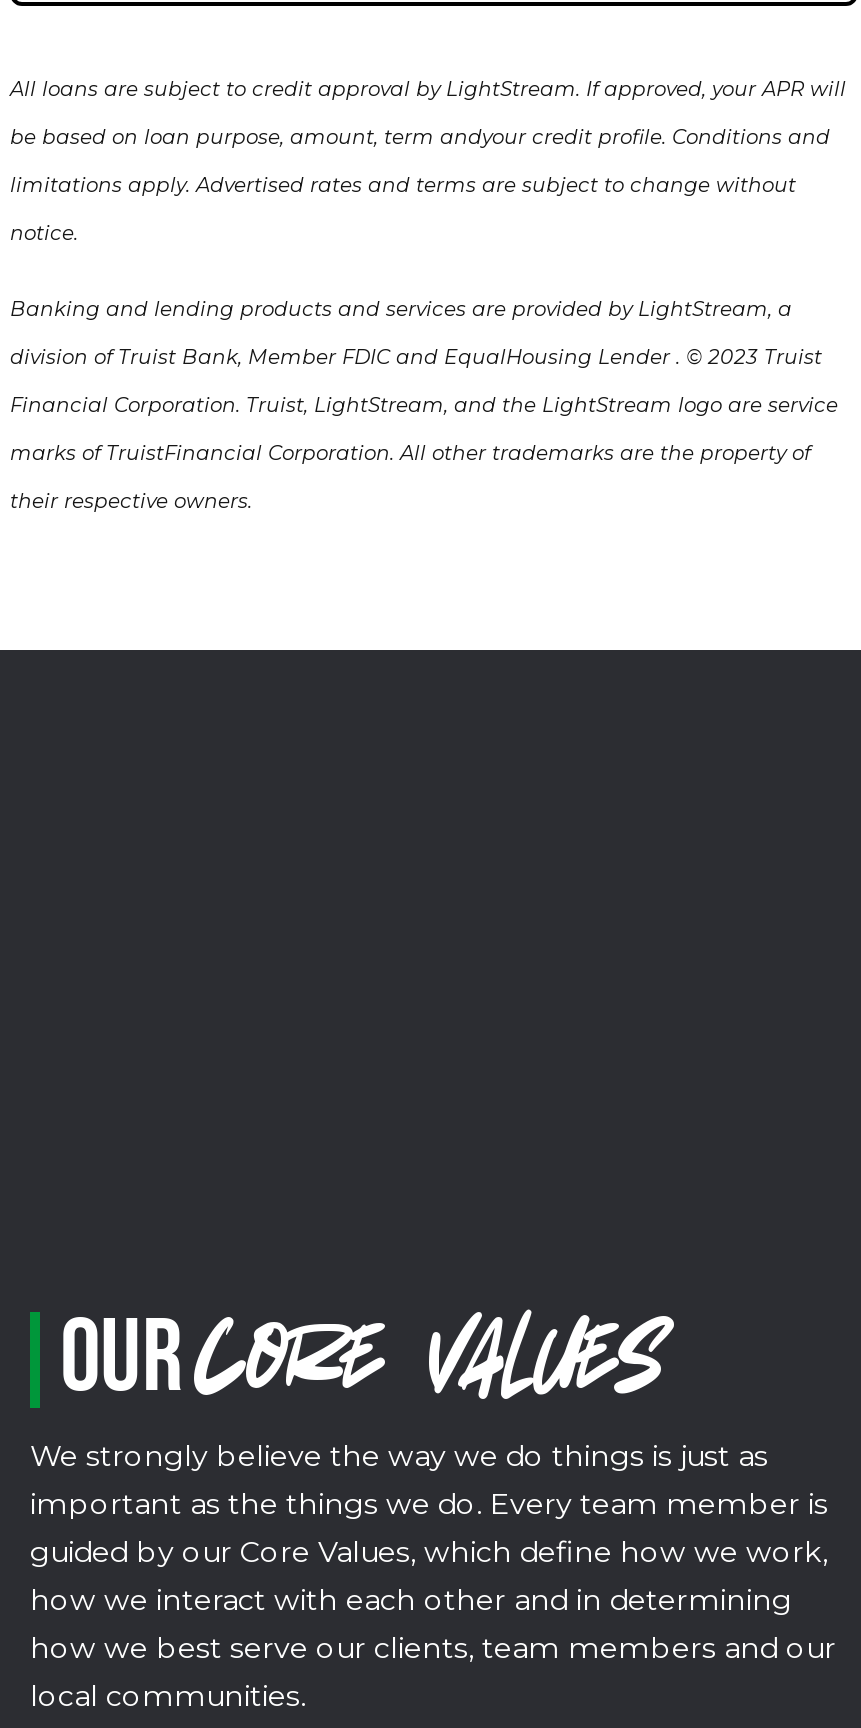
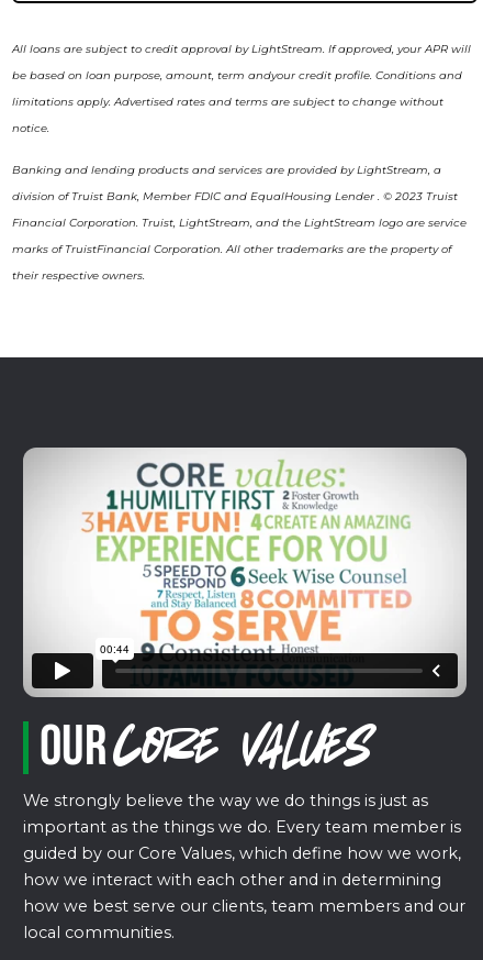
none -> [22,446,468,698] [image]

